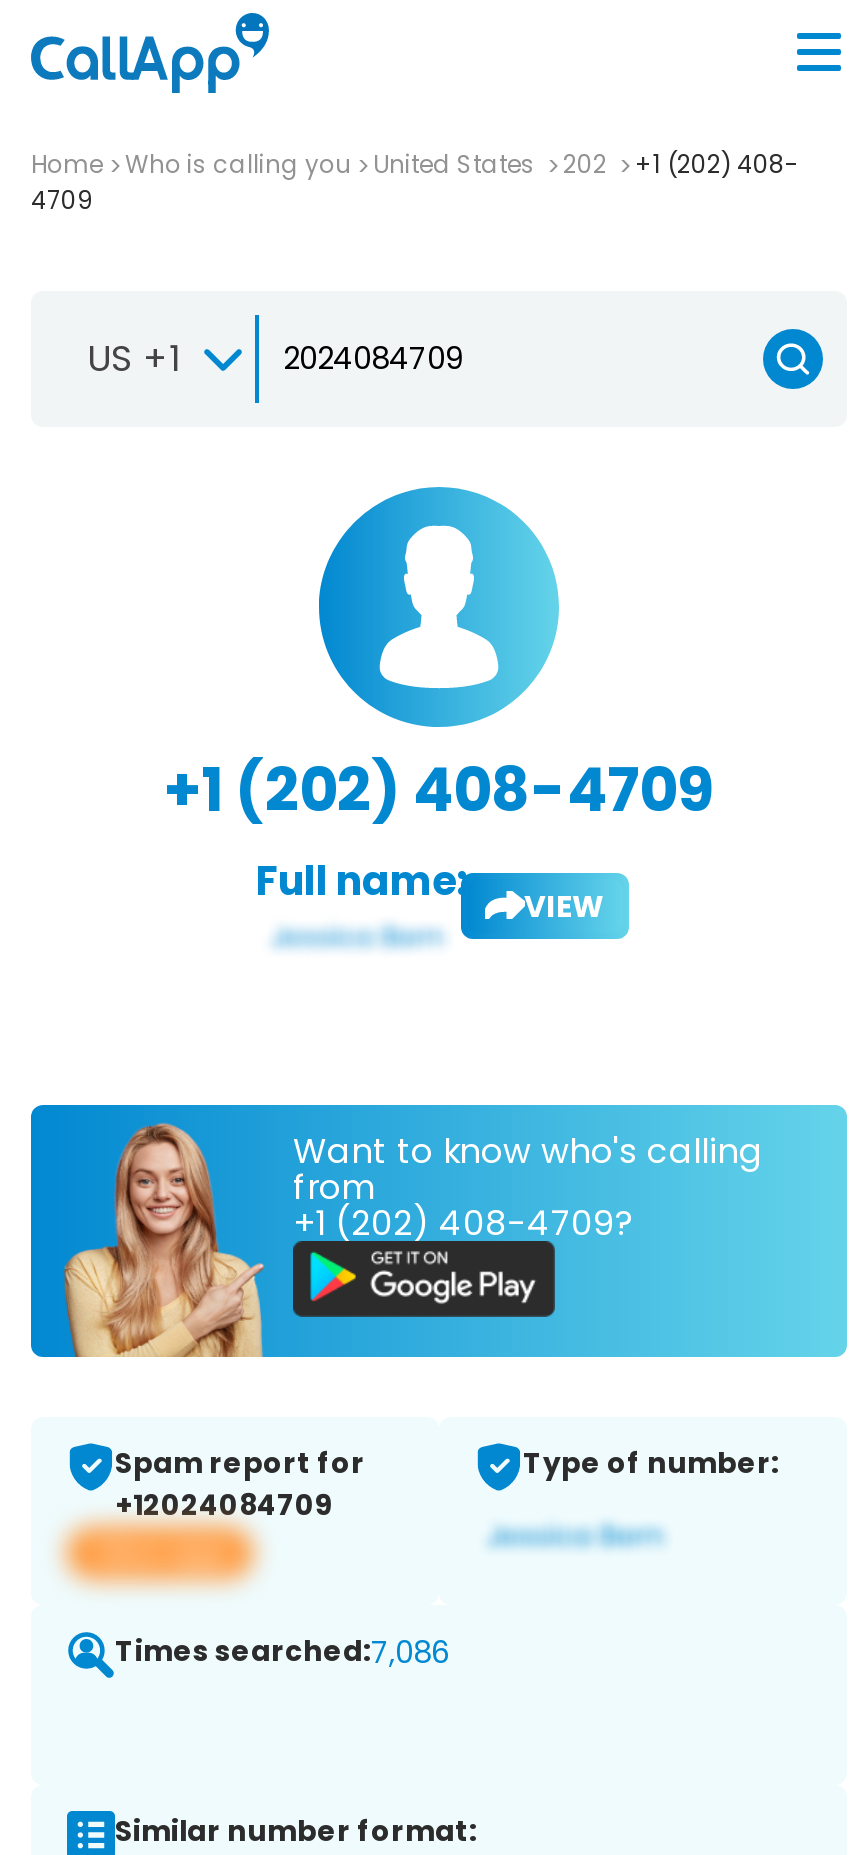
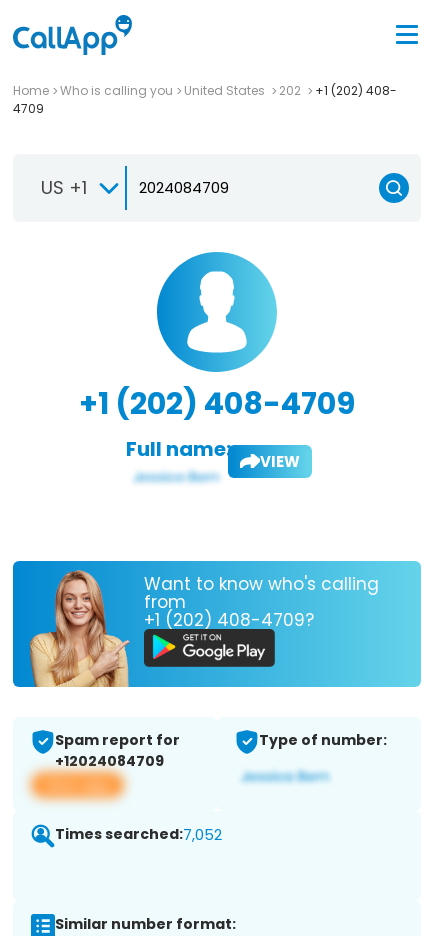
[115,1631,449,1673] Times searched:7,086 -> [55,824,222,845] Times searched:7,052

